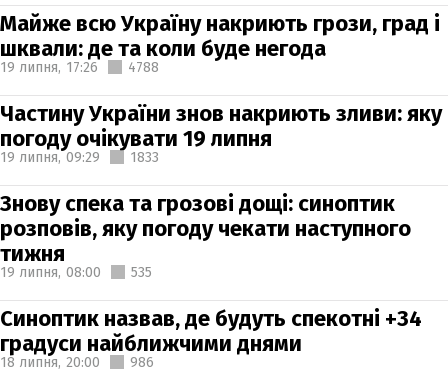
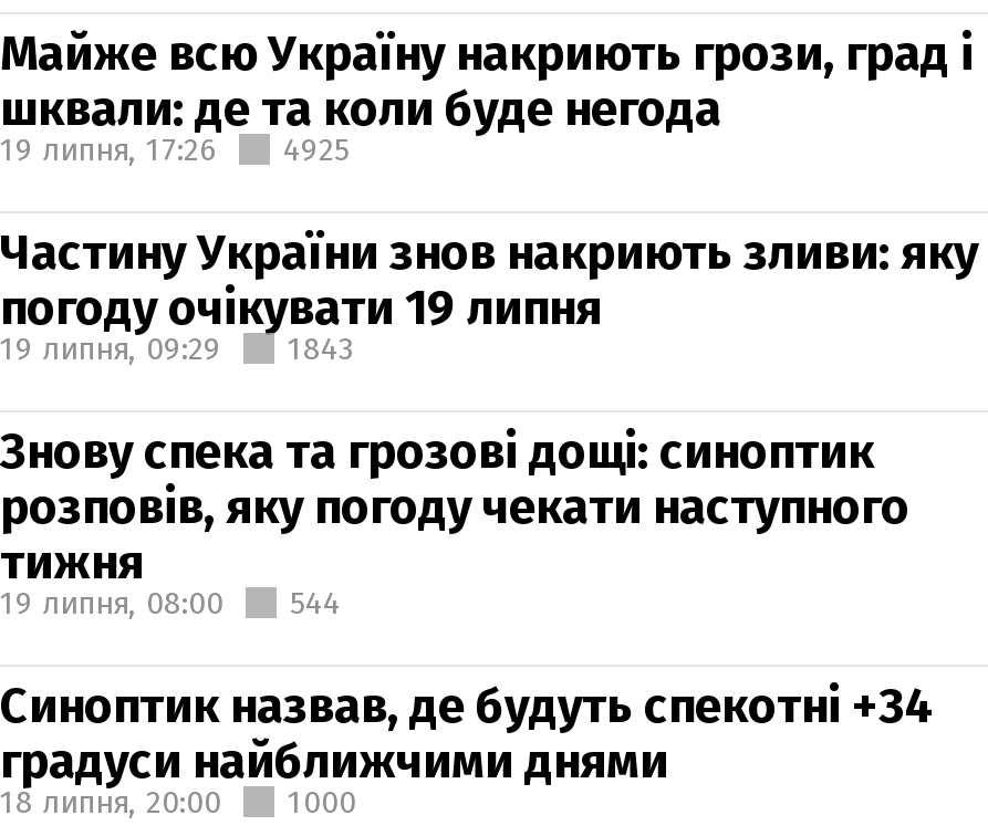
[0,58,159,75] 19 липня, 17:26 4788 -> [0,130,350,168] 19 липня, 17:26 4925
[0,148,159,165] 19 липня, 09:29 1833 -> [0,330,354,367] 19 липня, 09:29 1843
[0,263,152,280] 19 липня, 08:00 535 -> [0,584,341,621] 19 липня, 08:00 544
[0,353,154,370] 18 липня, 20:00 986 -> [0,783,356,821] 18 липня, 20:00 1000

